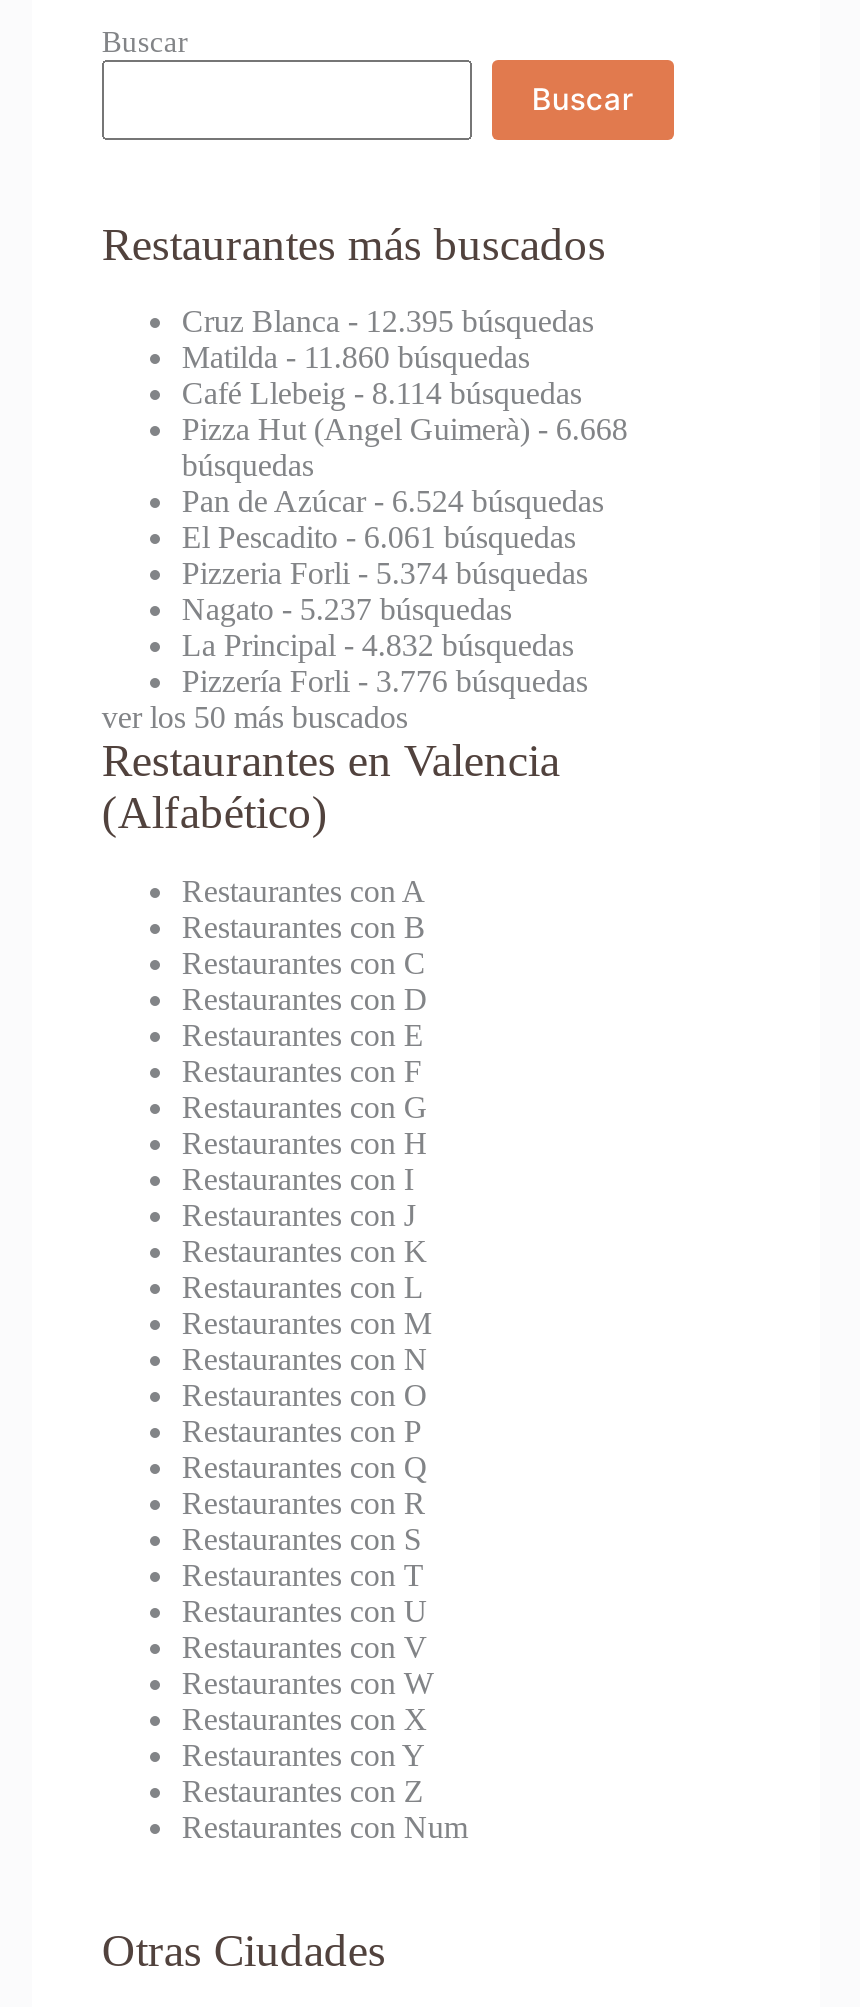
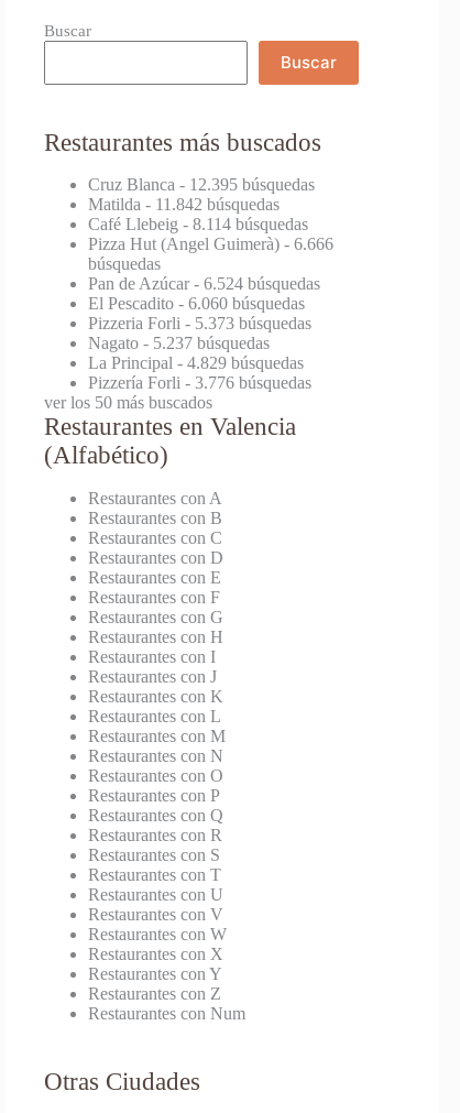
[182,341,530,375] Matilda - 11.860 búsquedas -> [88,195,279,214] Matilda - 11.842 búsquedas
[182,413,628,447] Pizza Hut (Angel Guimerà) - 6.668 -> [88,235,333,254] Pizza Hut (Angel Guimerà) - 6.666
[182,521,576,555] El Pescadito - 6.061 búsquedas -> [88,294,305,313] El Pescadito - 6.060 búsquedas
[182,557,588,591] Pizzeria Forli - 5.374 búsquedas -> [88,314,311,333] Pizzeria Forli - 5.373 búsquedas
[182,629,574,663] La Principal - 4.832 búsquedas -> [88,354,304,372] La Principal - 4.829 búsquedas

